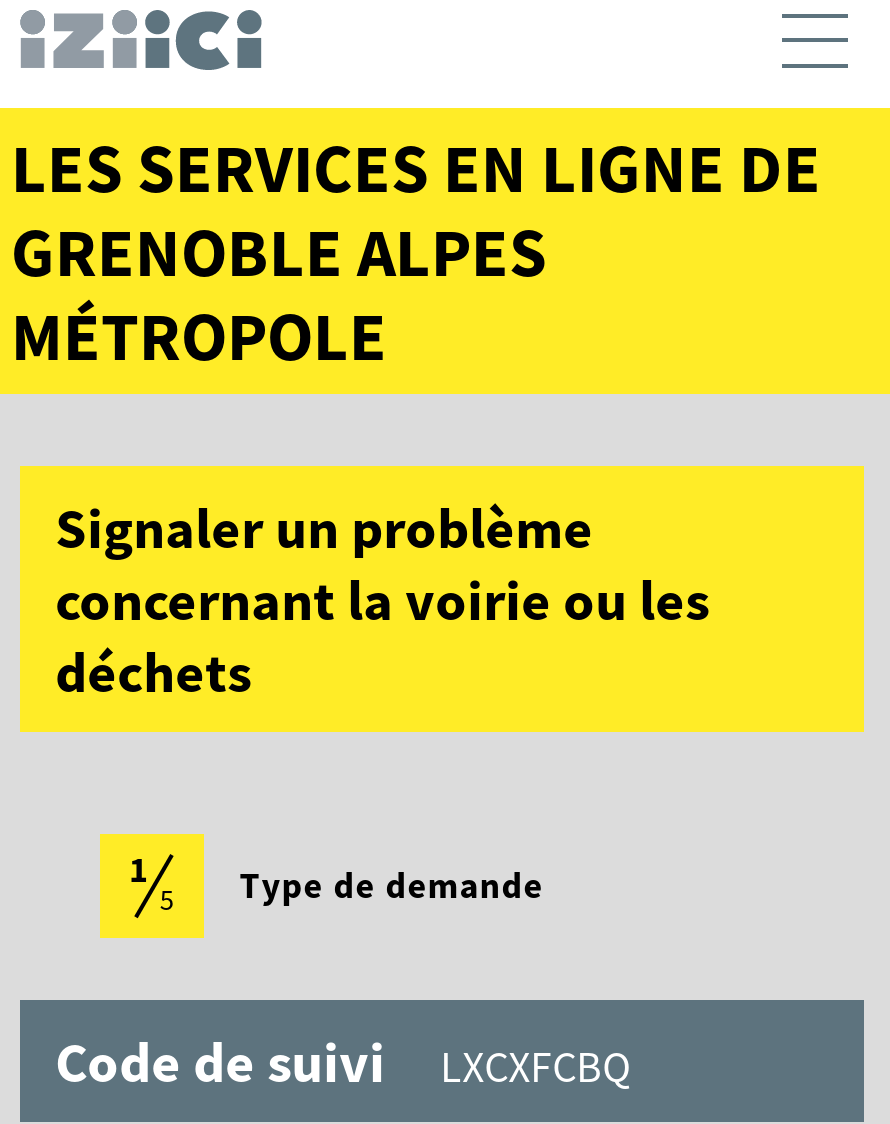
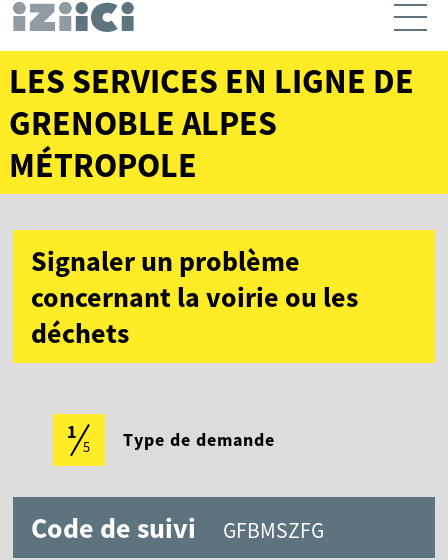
[440,1039,630,1093] LXCXFCBQ -> [223,517,324,544] GFBMSZFG

